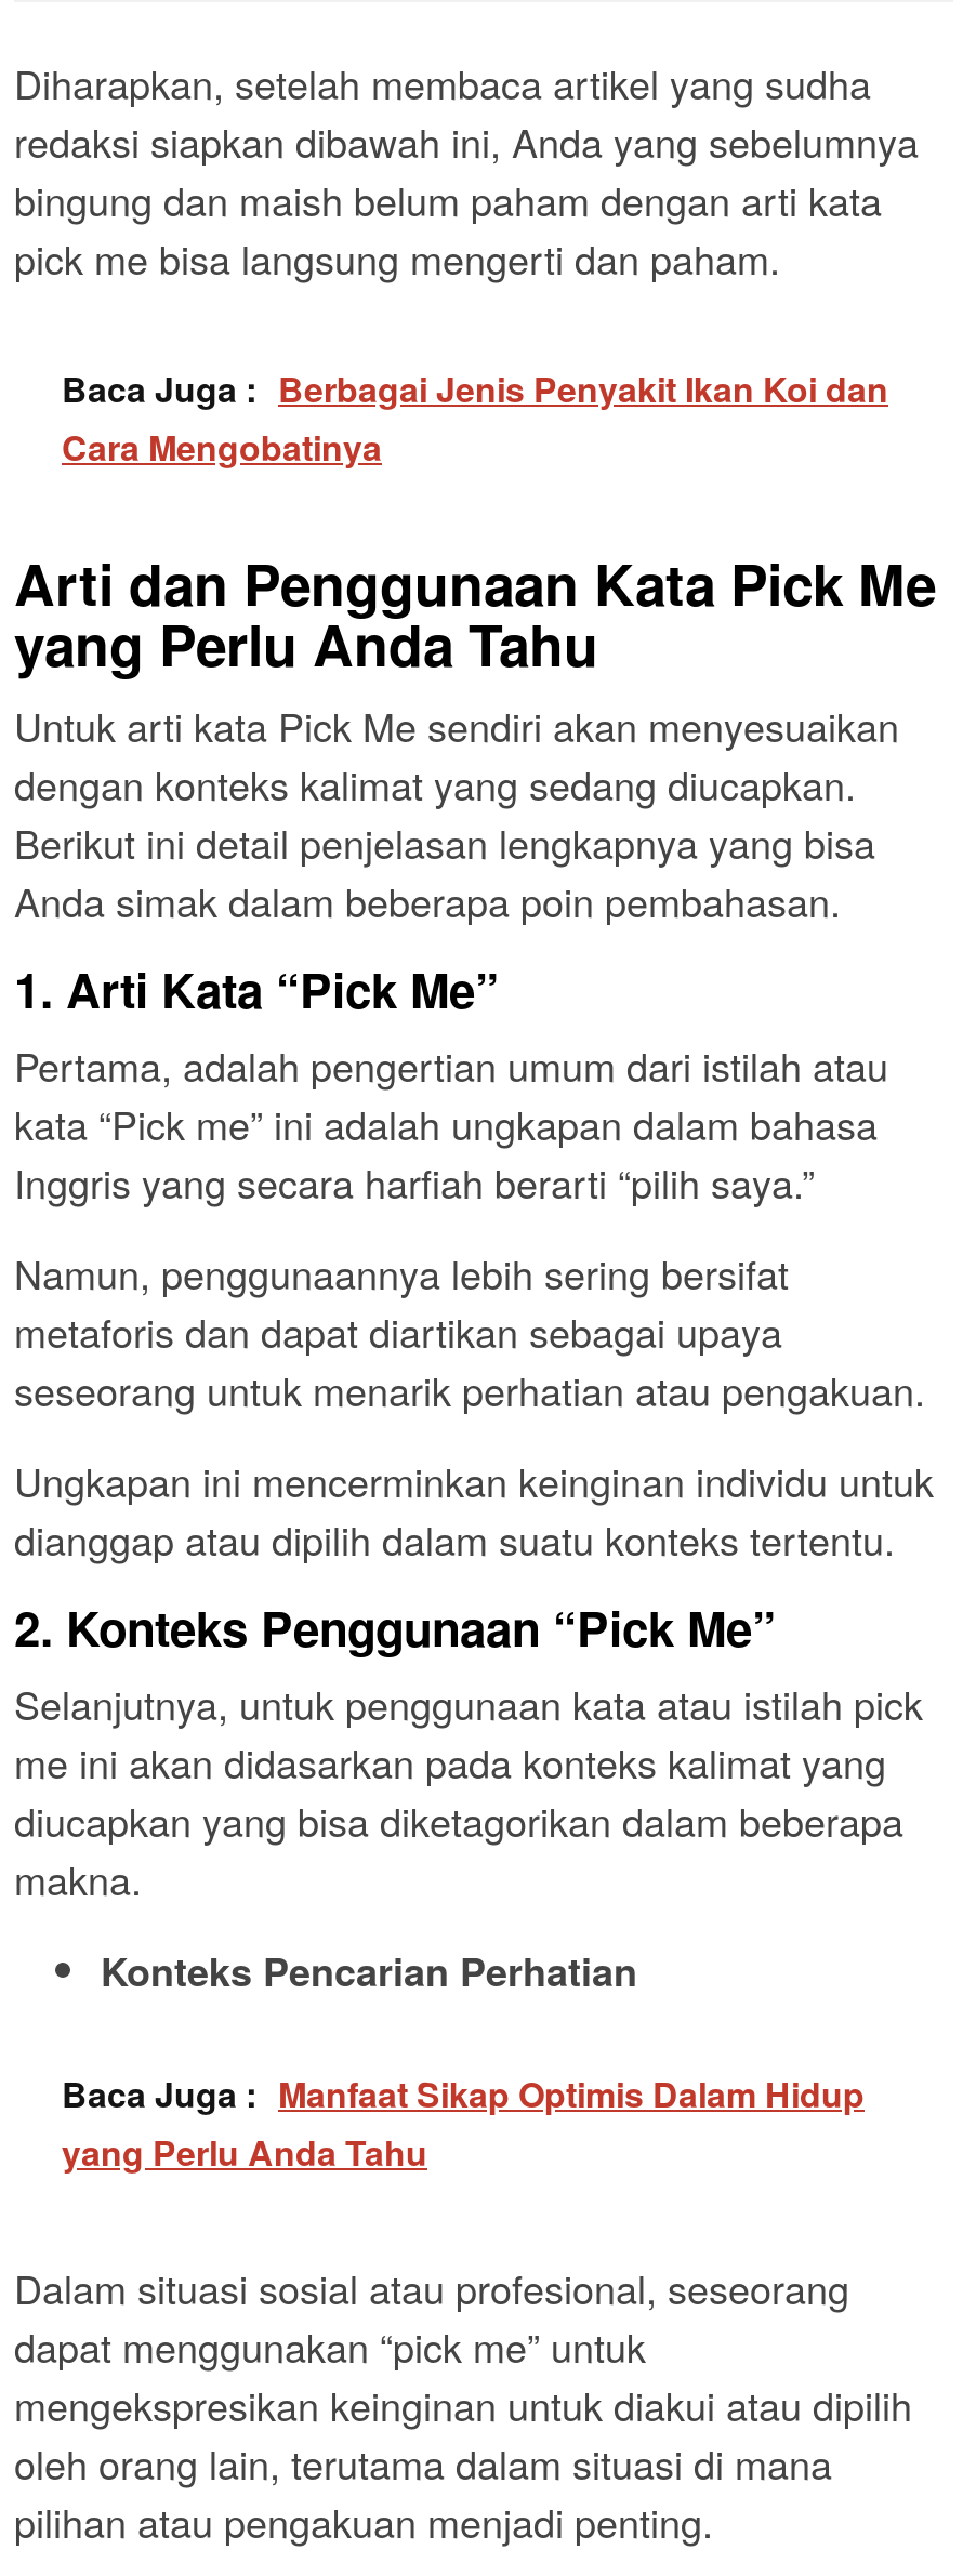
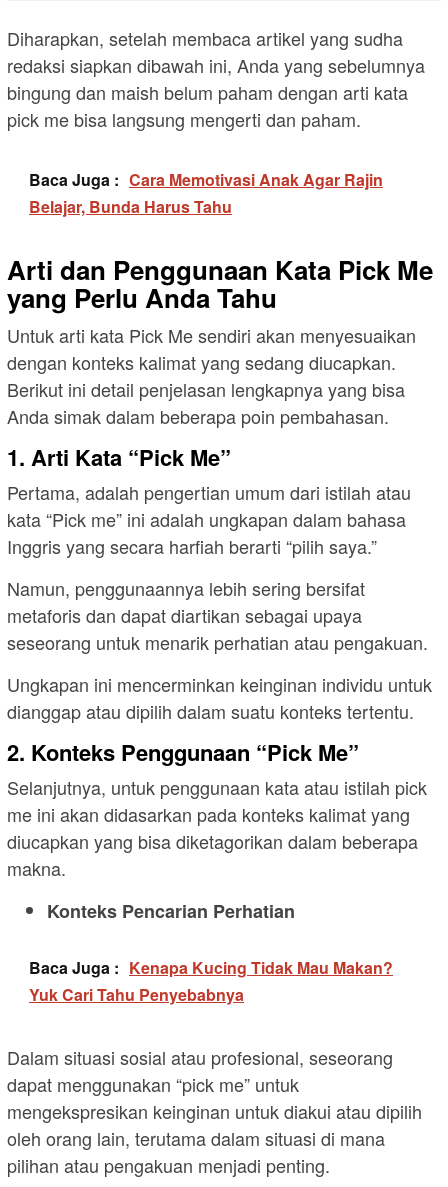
[62,363,888,471] Baca Juga : Berbagai Jenis Penyakit Ikan Koi dan | Cara Mengobatinya -> [29,168,383,218] Baca Juga : Cara Memotivasi Anak Agar Rajin | Belajar, Bunda Harus Tahu
[62,2069,865,2177] Baca Juga : Manfaat Sikap Optimis Dalam Hidup | yang Perlu Anda Tahu -> [29,956,393,1006] Baca Juga : Kenapa Kucing Tidak Mau Makan? | Yuk Cari Tahu Penyebabnya

